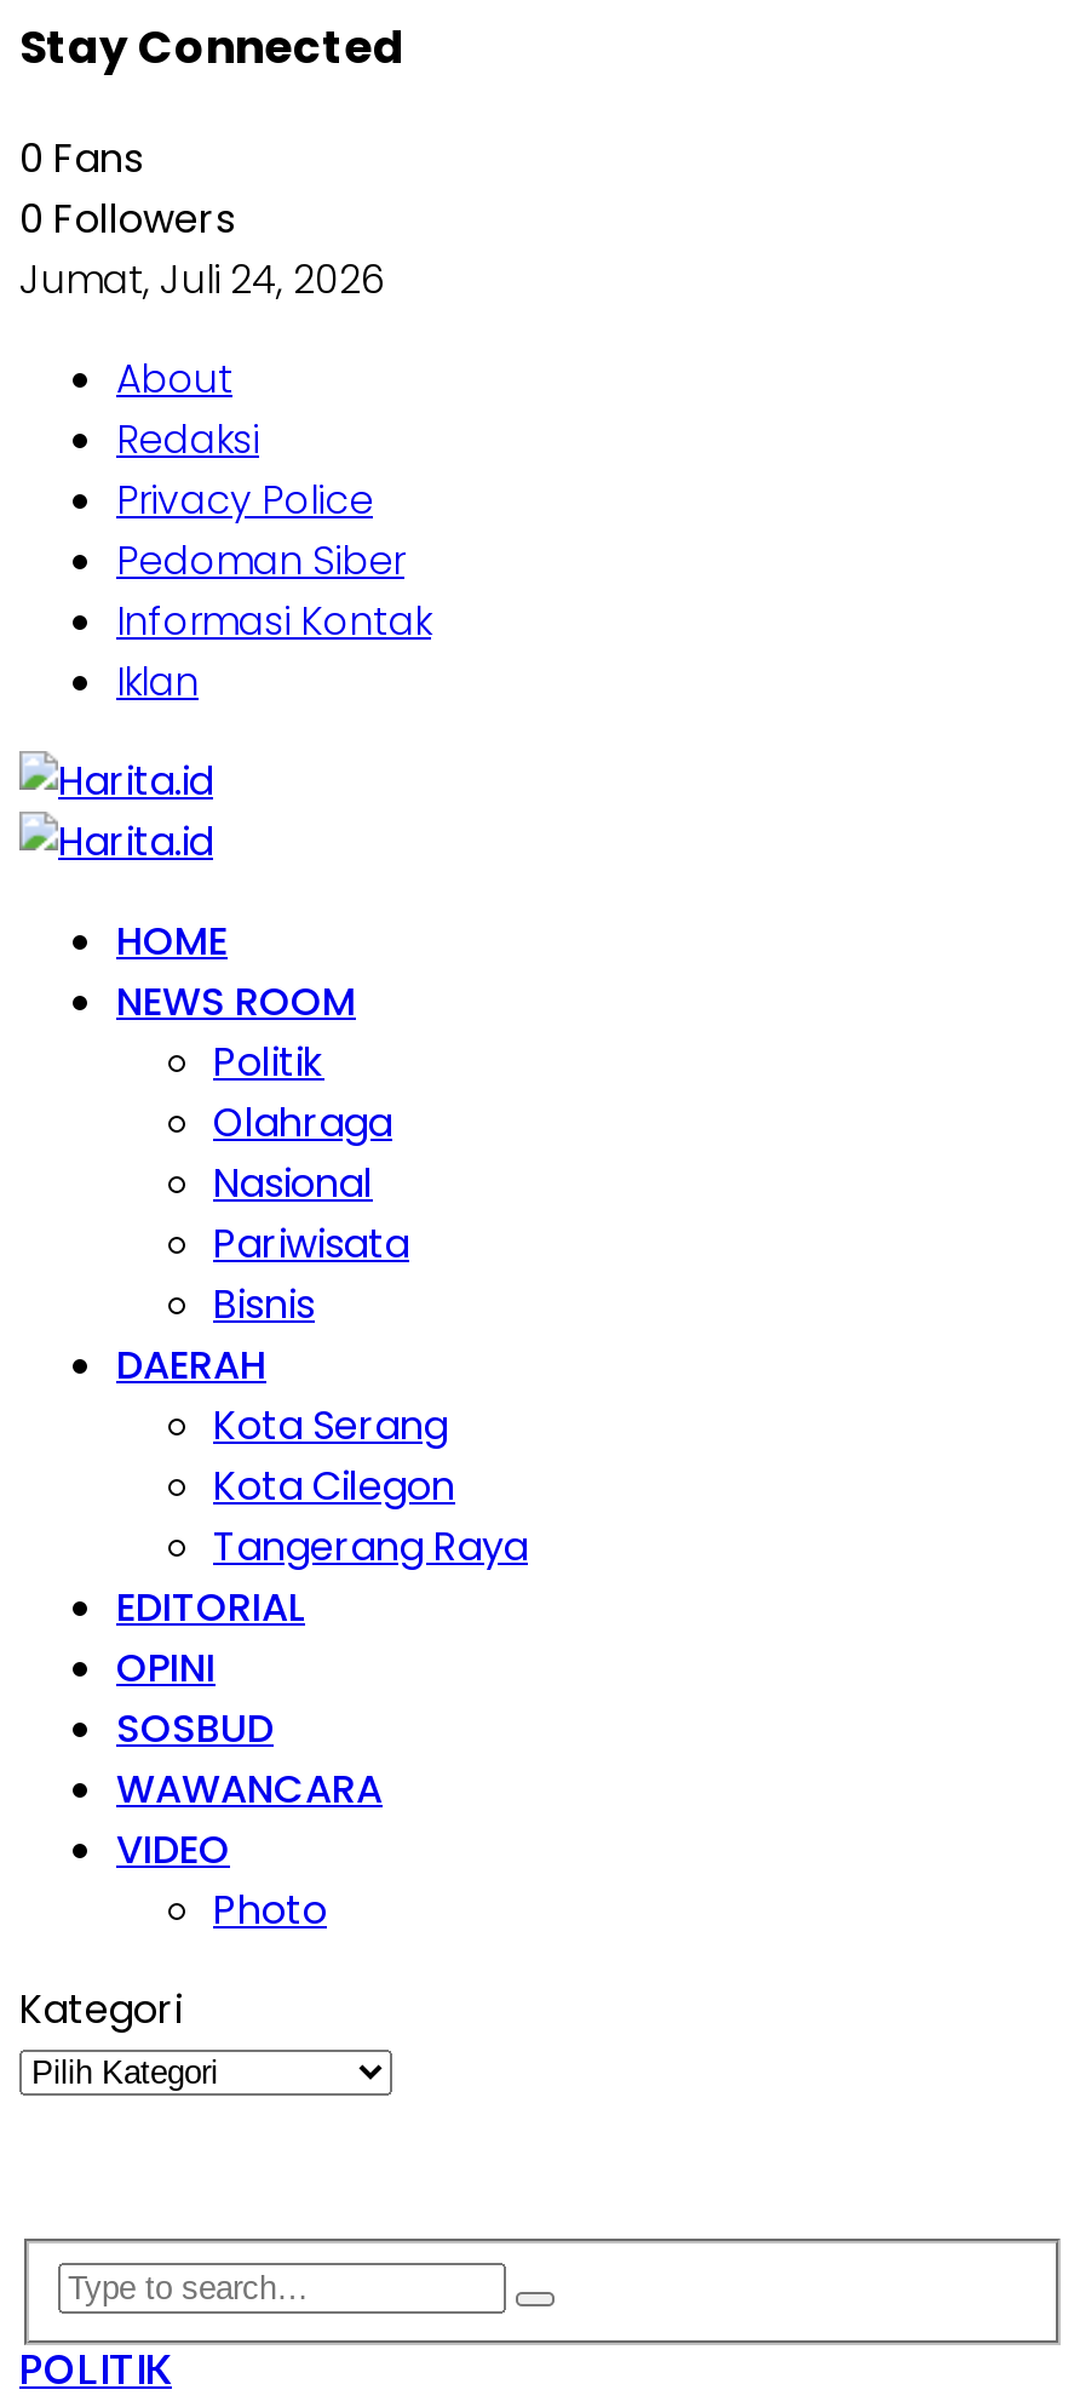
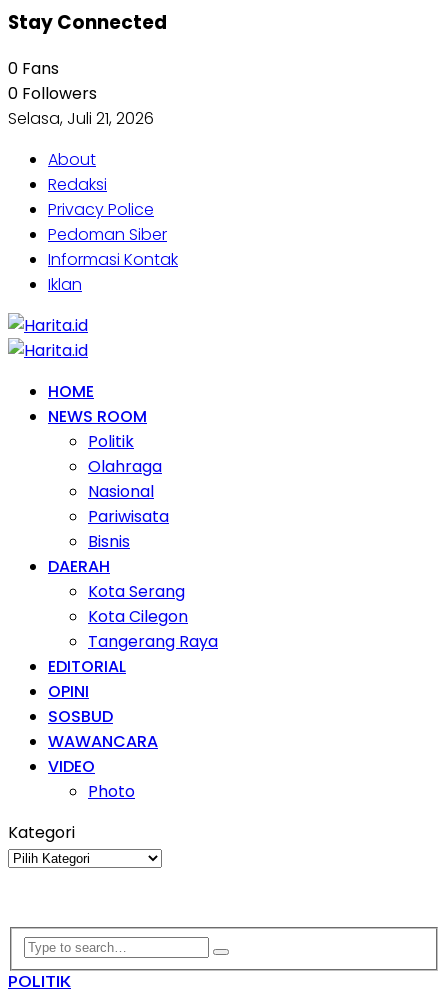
[19,252,385,307] Jumat, Juli 24, 2026 -> [8,107,154,130] Selasa, Juli 21, 2026

